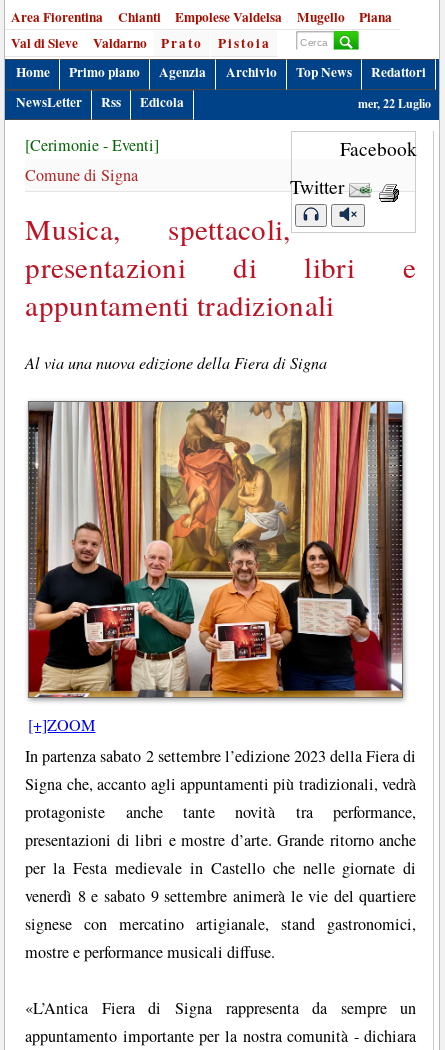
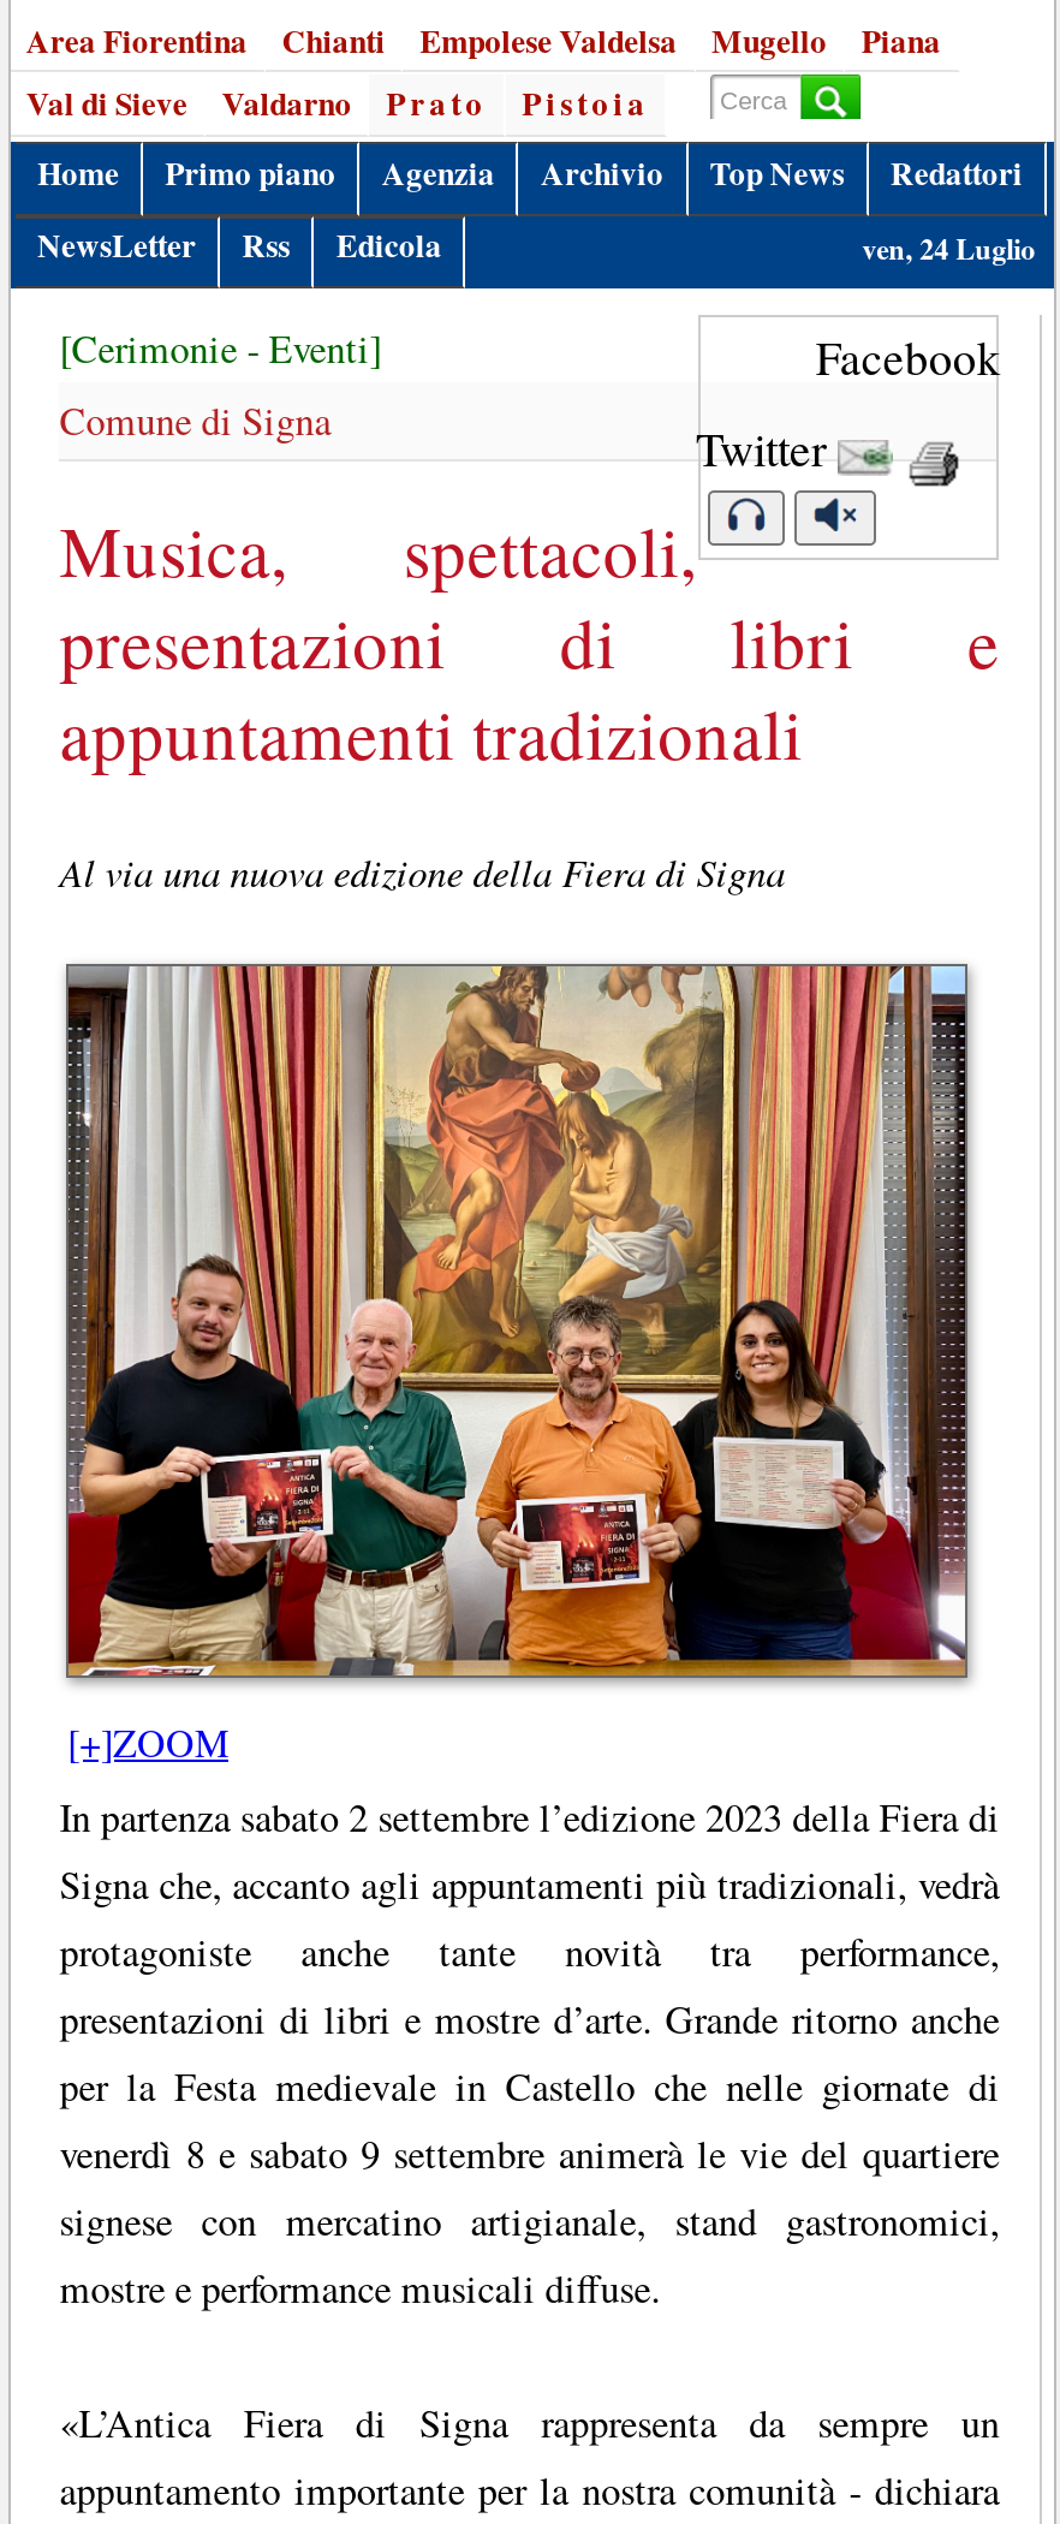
[358,95,431,112] mer, 22 Luglio -> [862,229,1035,270] ven, 24 Luglio

